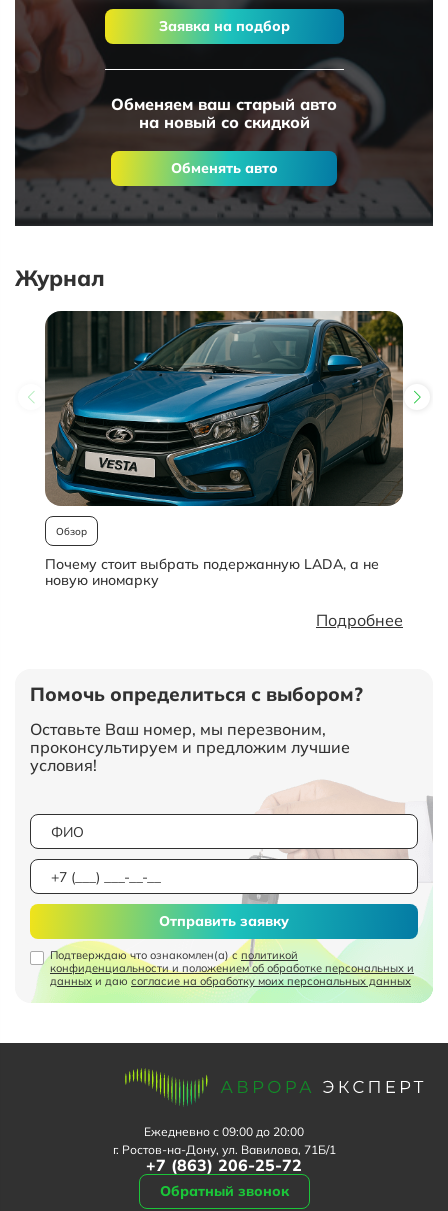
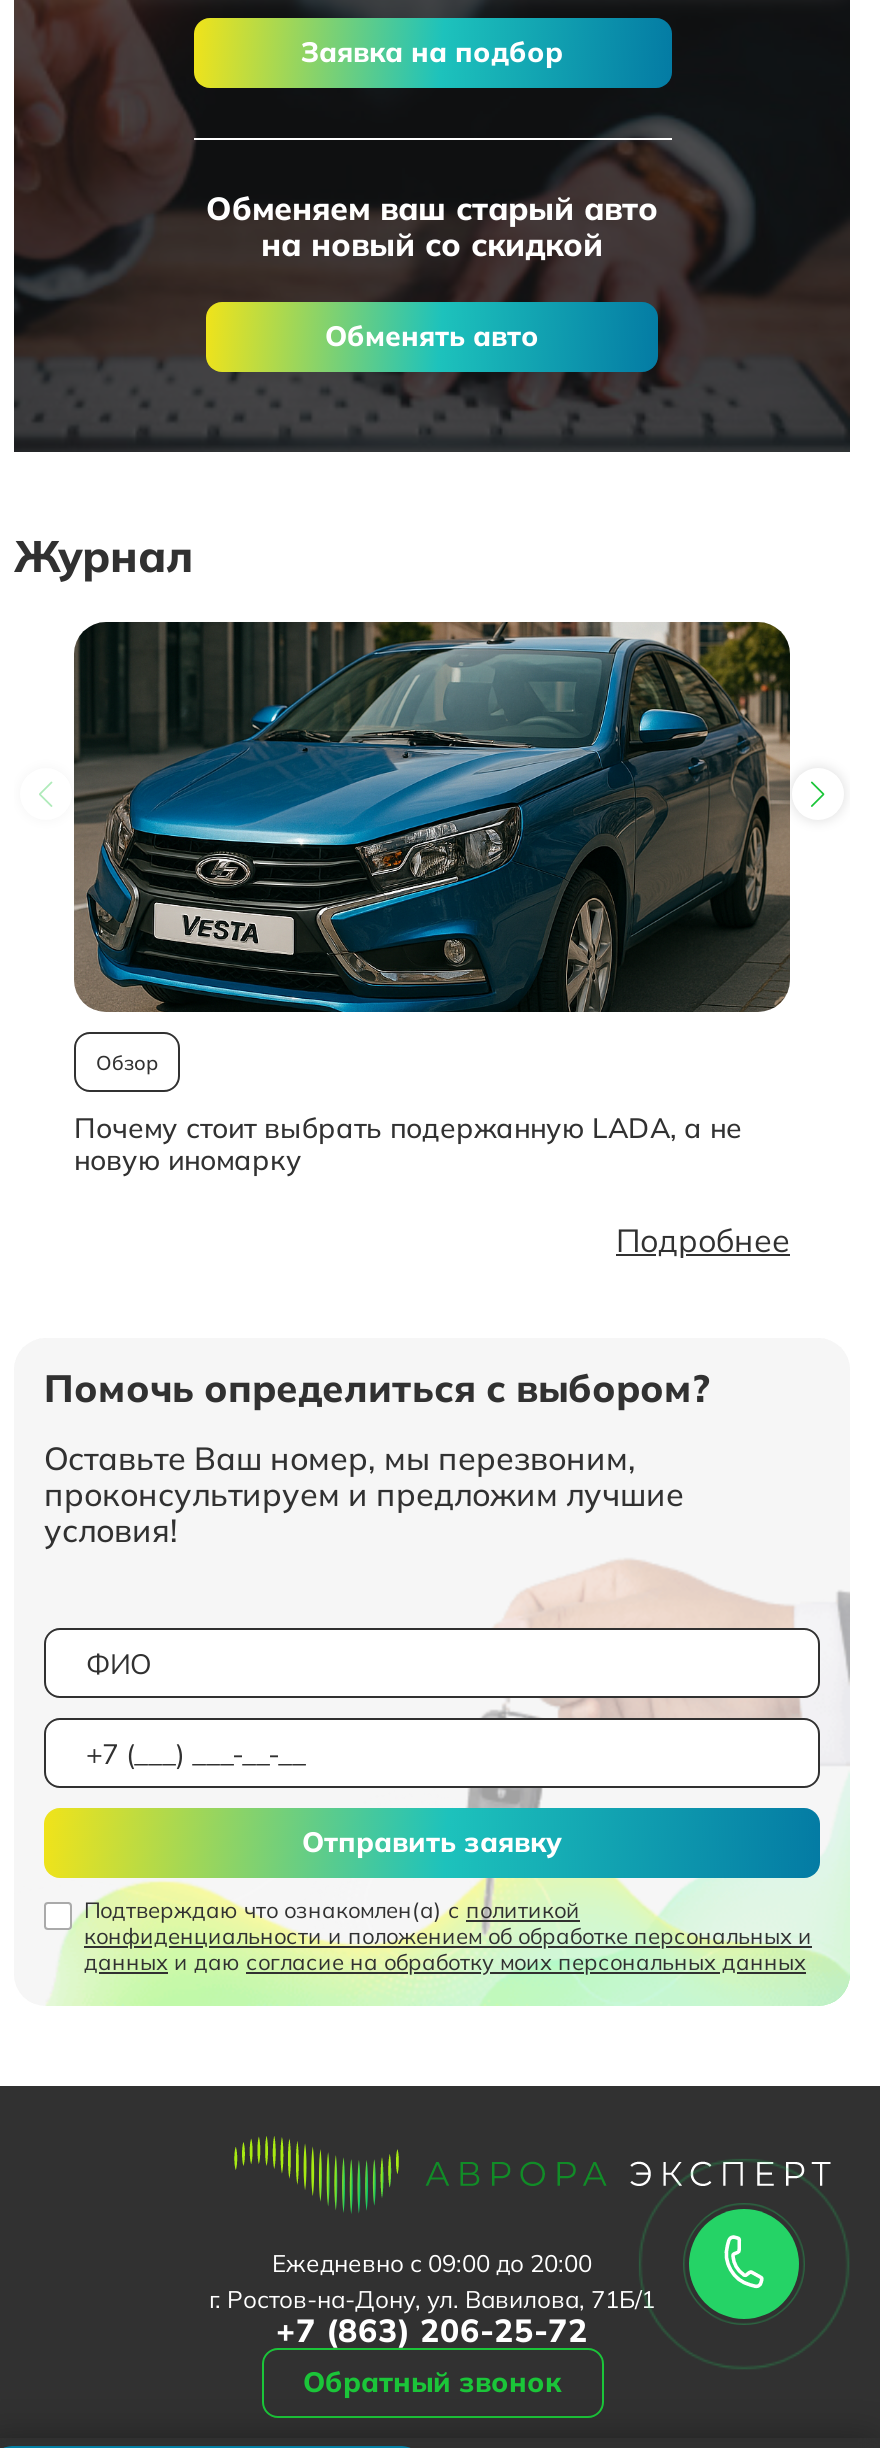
none -> [686,2206,802,2322] [image]

